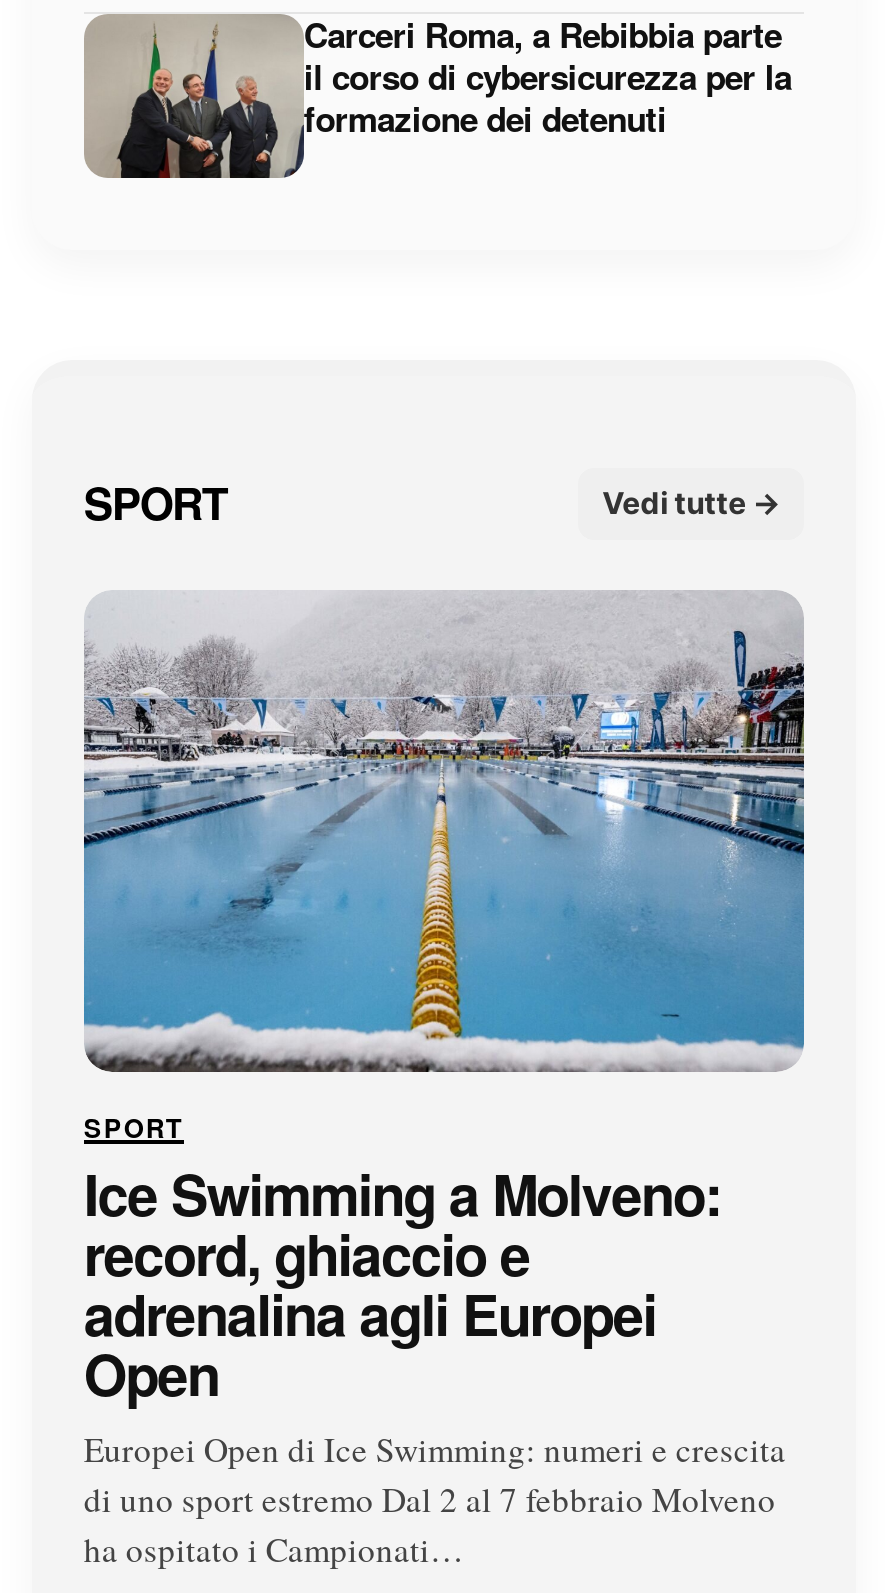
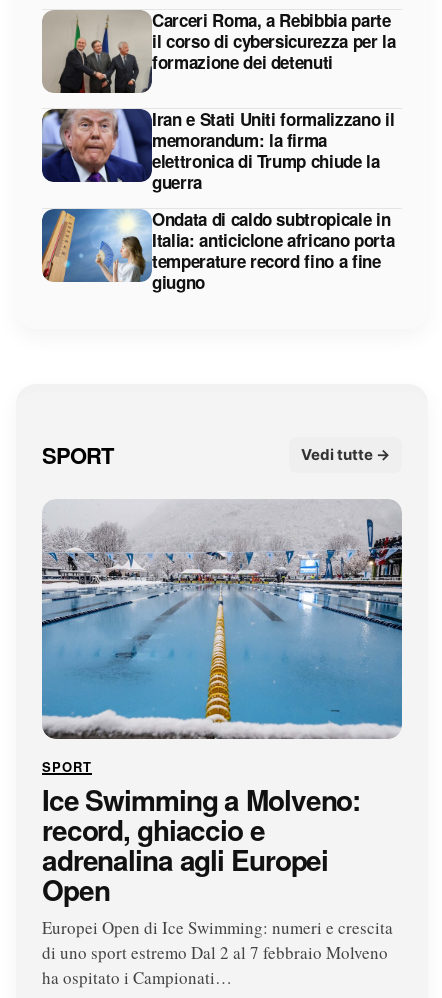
none -> [41,107,394,294] [image] | Iran e Stati Uniti formalizzano il | memorandum: la firma | elettronica di Trump chiude la | guerra | Ondata di caldo subtropicale in | Italia: anticiclone africano porta | temperature record fino a fine | giugno
none -> [41,208,137,283] [image]

